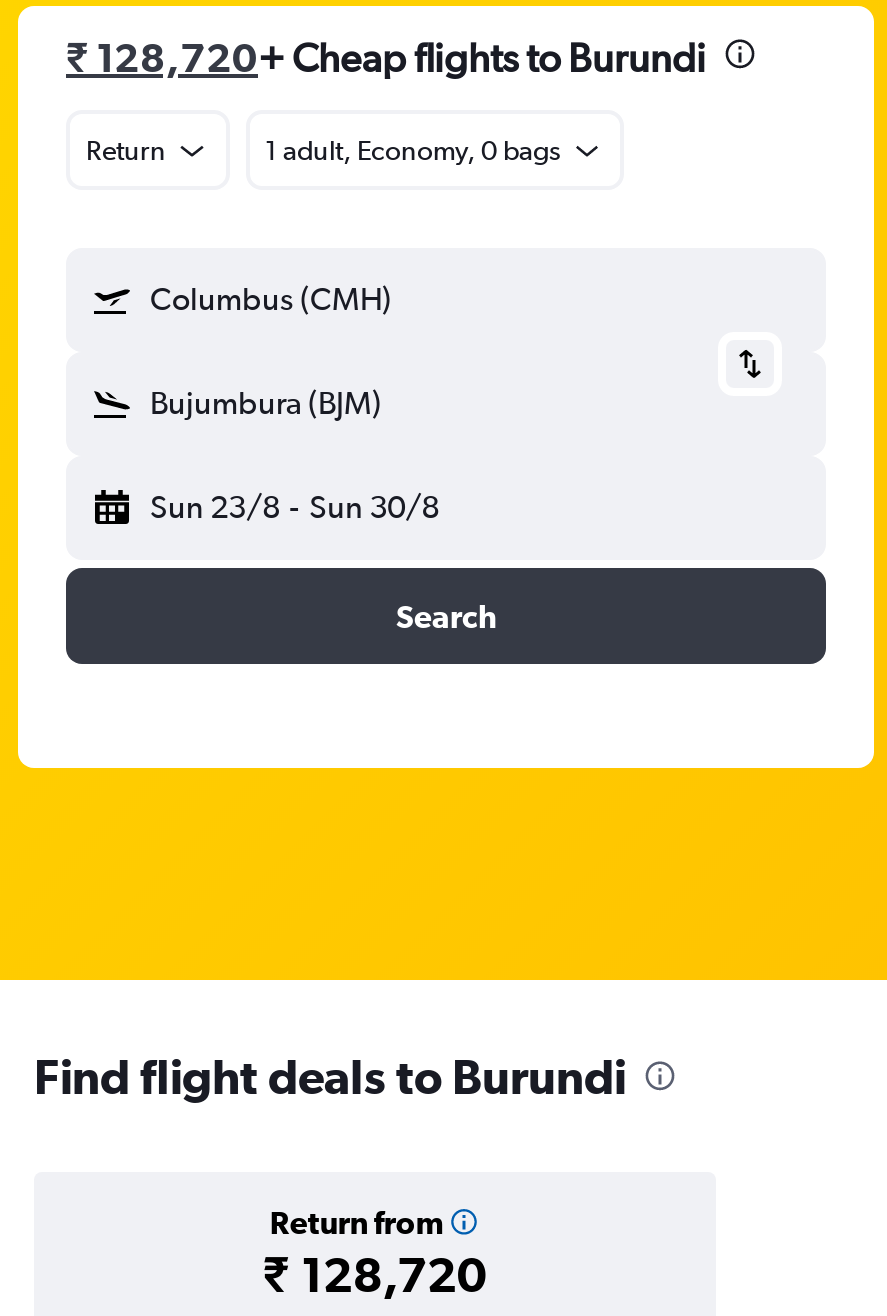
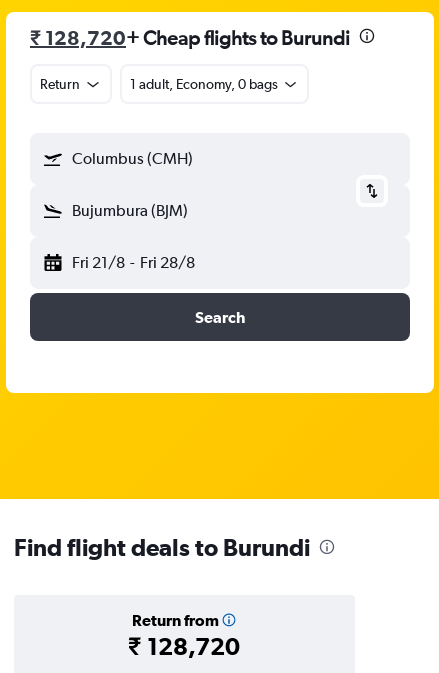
[150,488,439,526] Sun 23/8 - Sun 30/8 -> [72,253,195,272] Fri 21/8 - Fri 28/8

